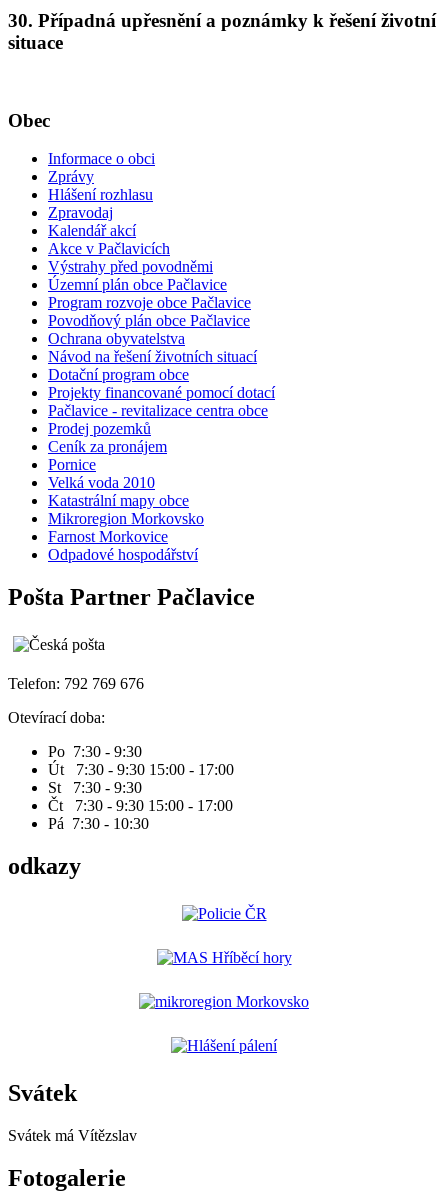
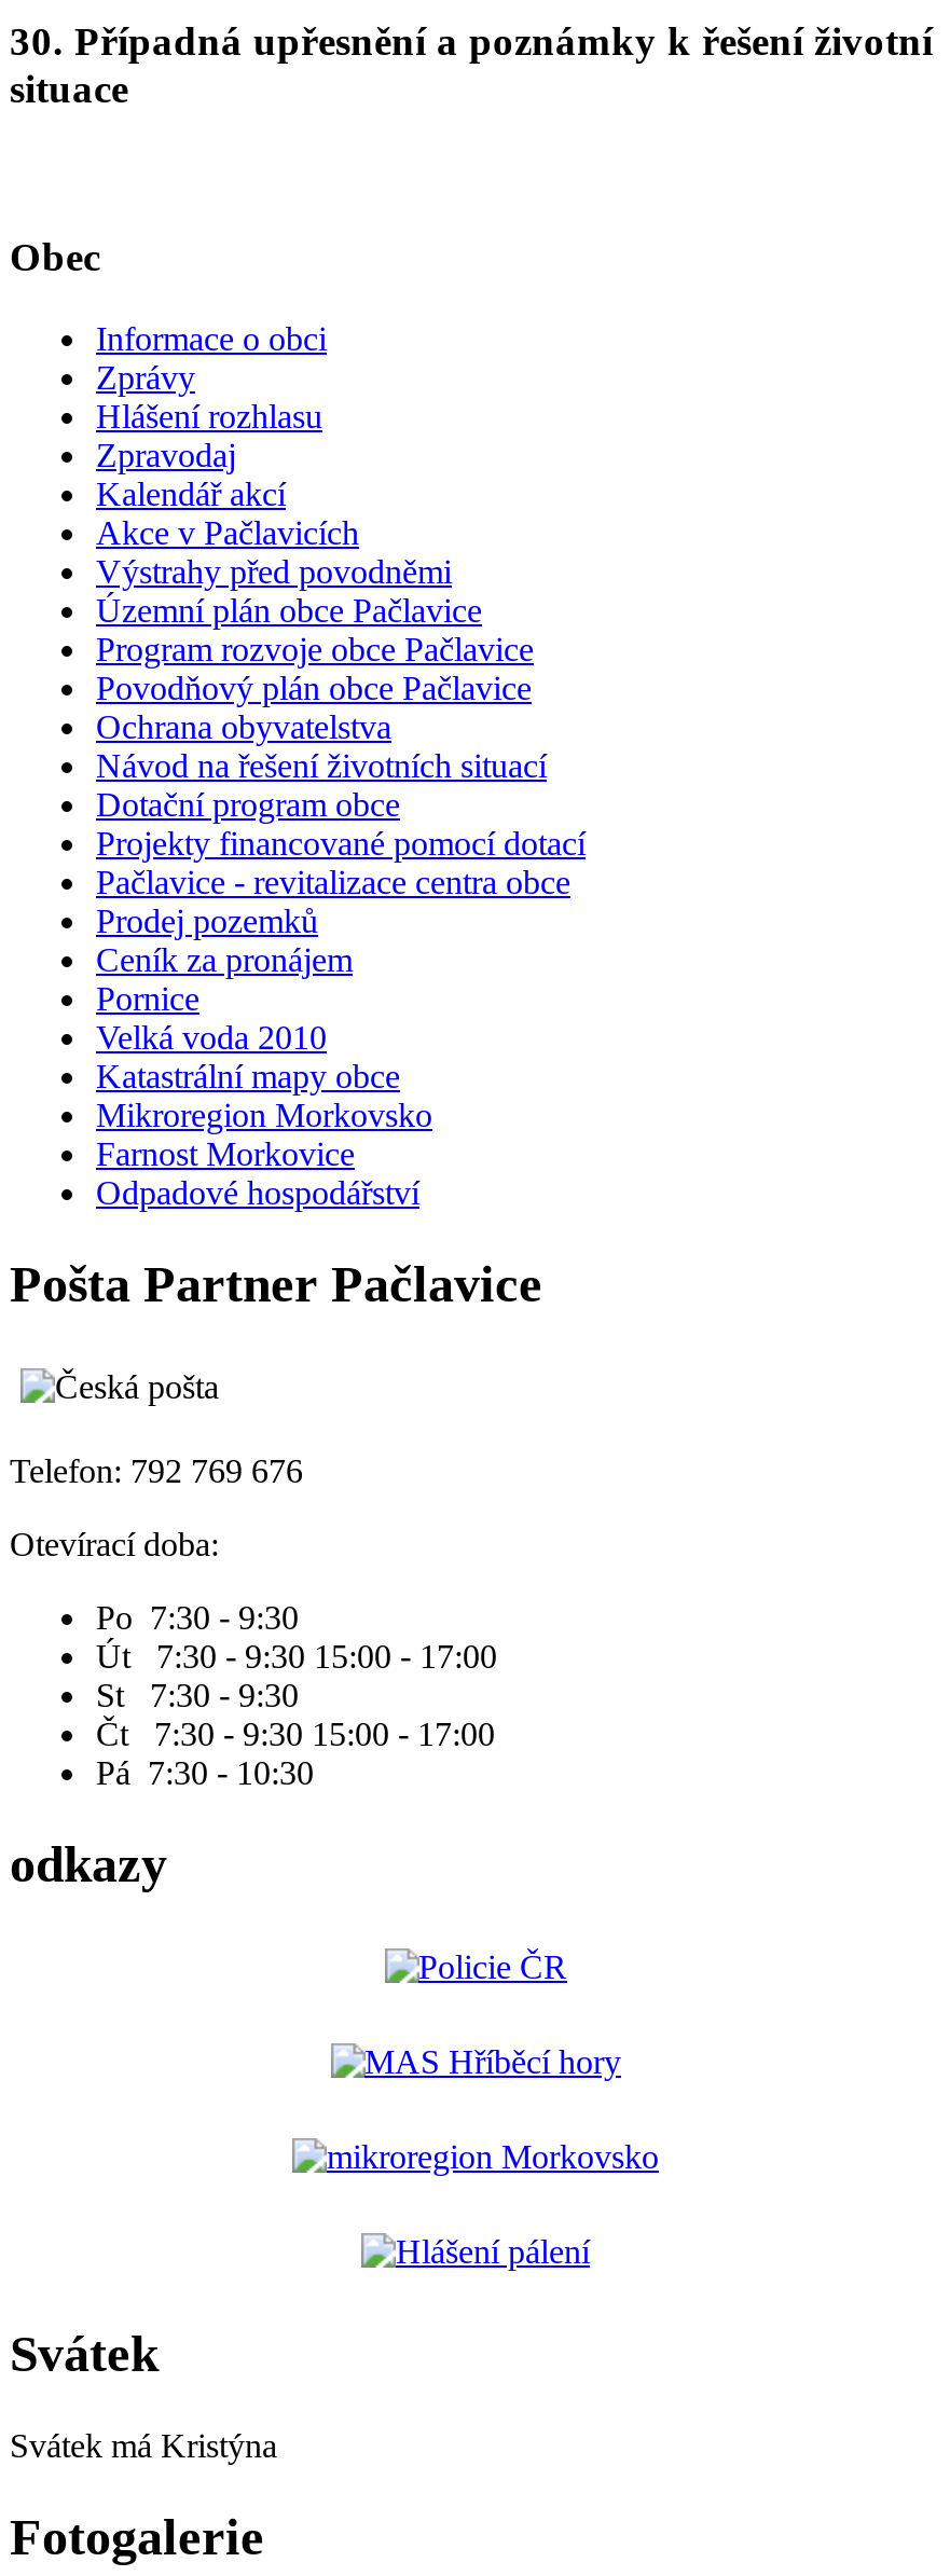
[8,1127,137,1144] Svátek má Vítězslav -> [10,2427,277,2464] Svátek má Kristýna

